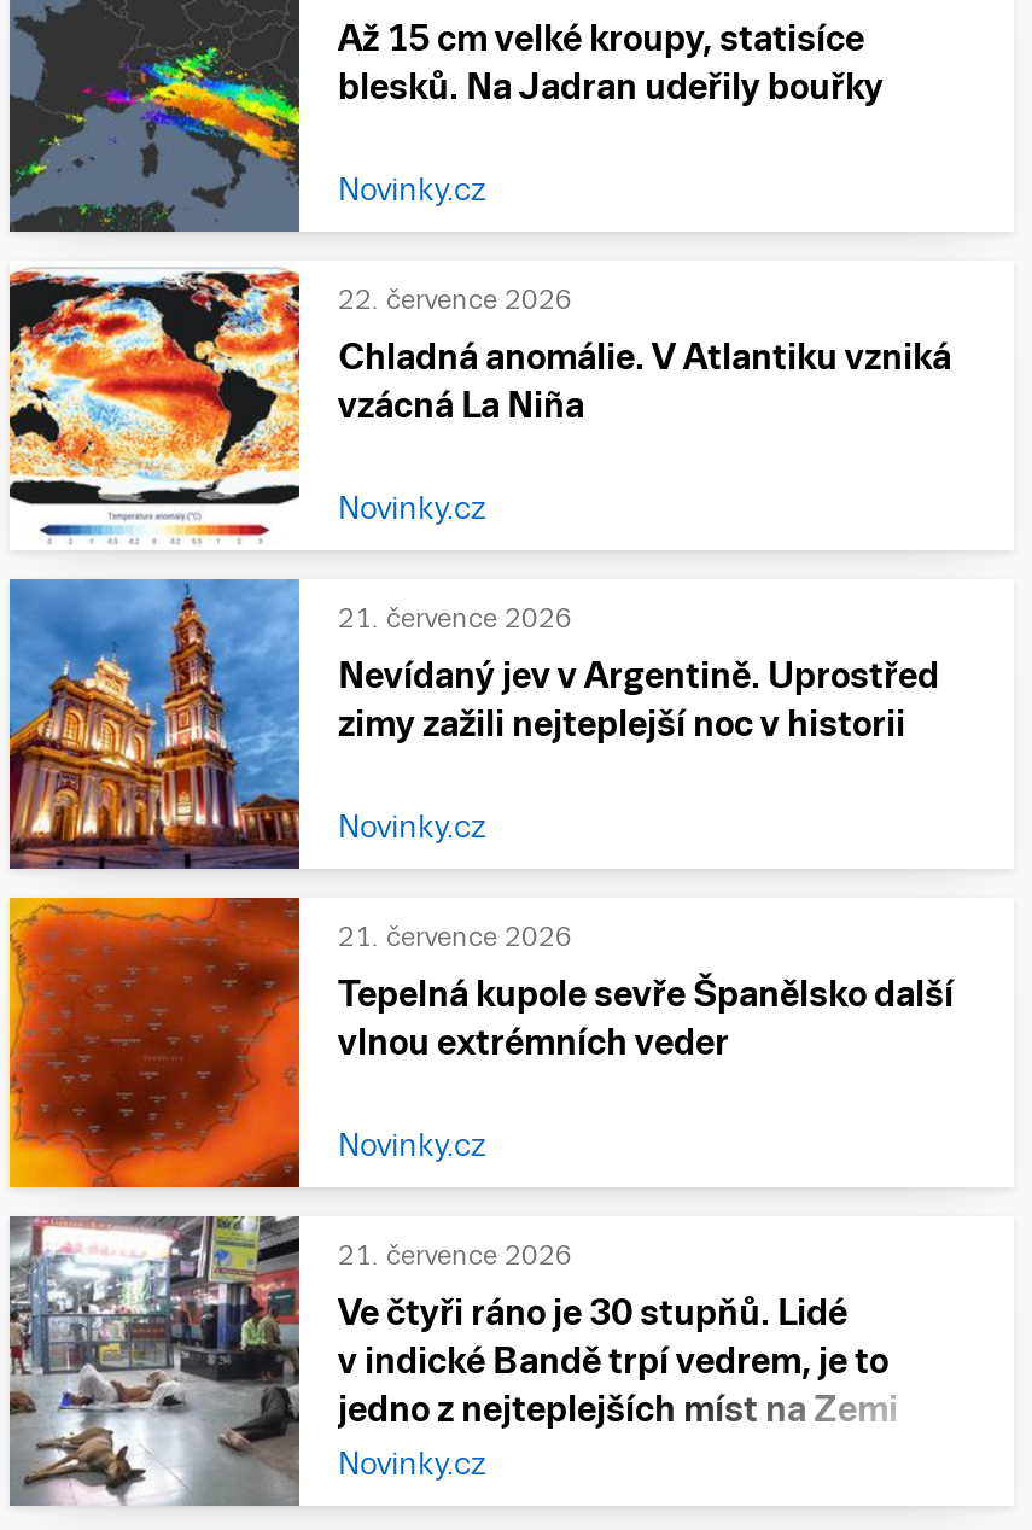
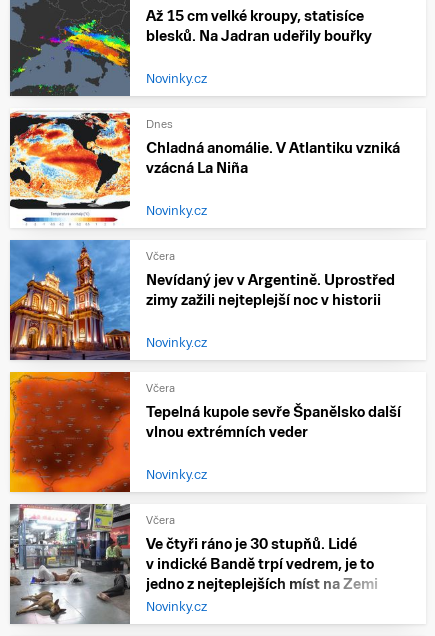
[338,285,572,314] 22. července 2026 -> [146,118,173,130] Dnes
[338,603,572,632] 21. července 2026 -> [146,250,175,262] Včera
[338,922,572,951] 21. července 2026 -> [146,382,175,394] Včera
[338,1240,572,1269] 21. července 2026 -> [146,514,175,526] Včera

